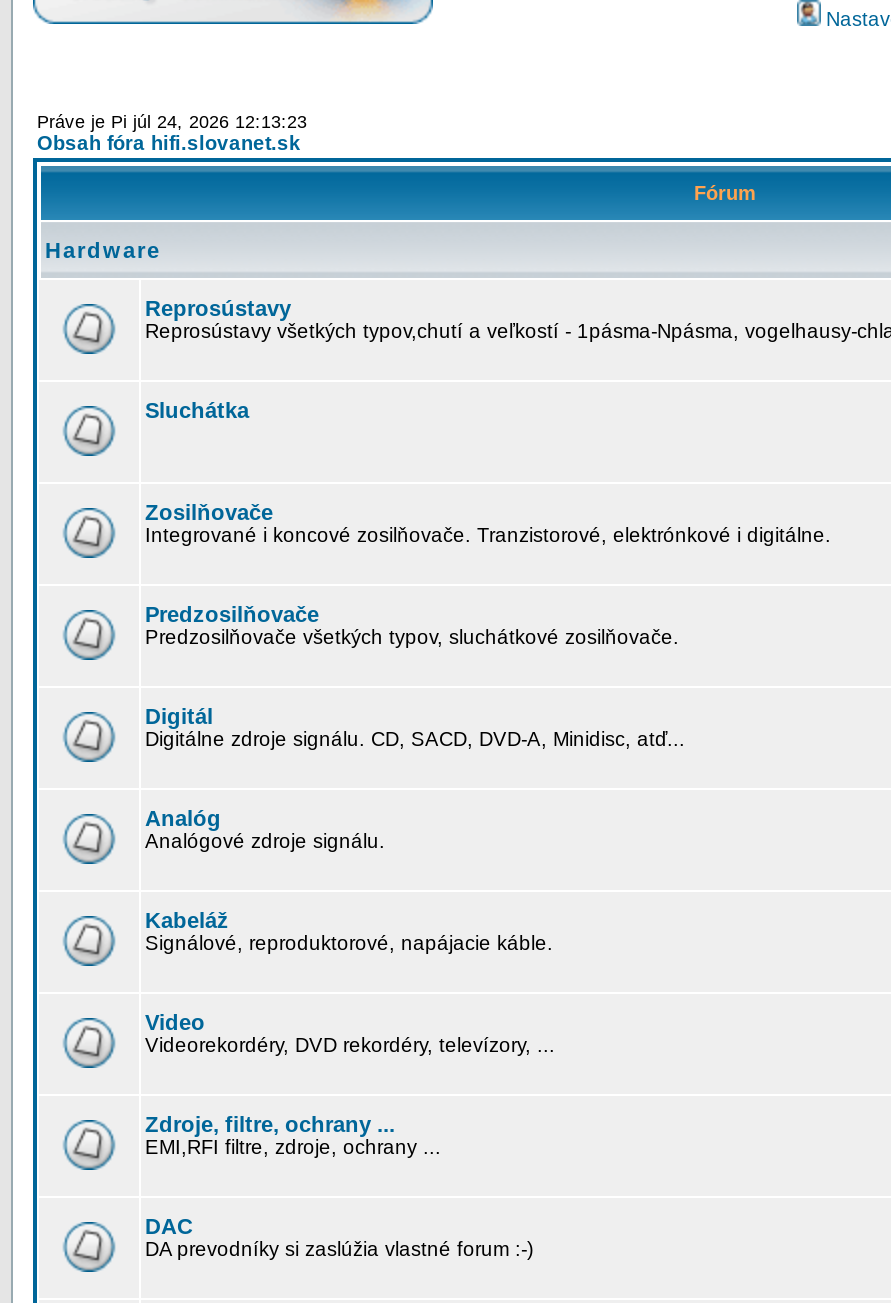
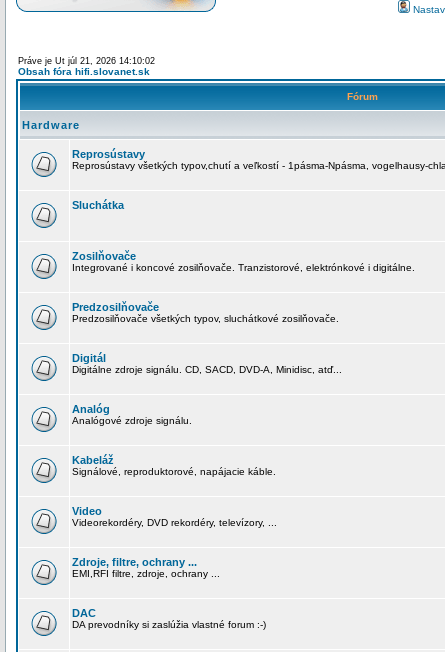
[37,112,307,132] Práve je Pi júl 24, 2026 12:13:23 -> [18,56,155,66] Práve je Ut júl 21, 2026 14:10:02

